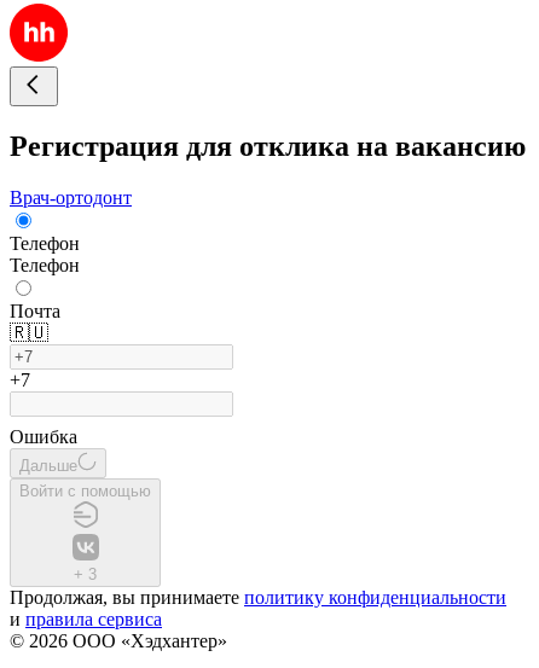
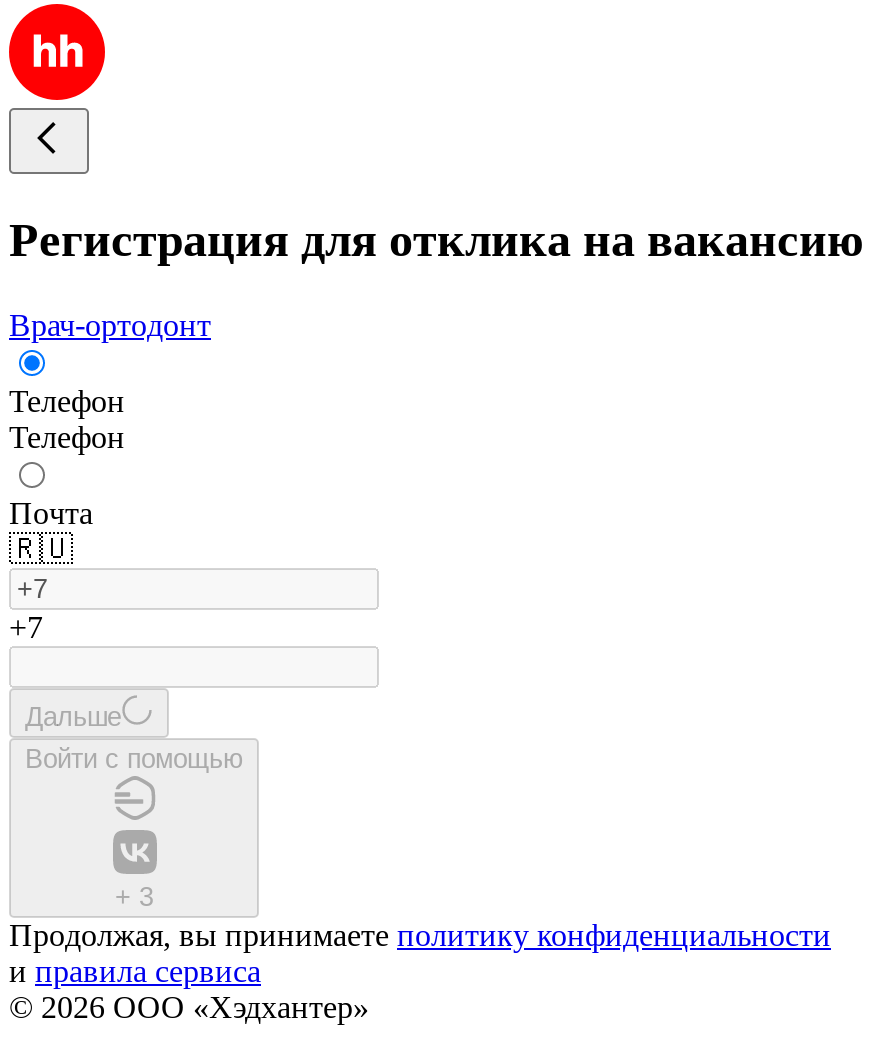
[10,426,77,447] Ошибка -> none

